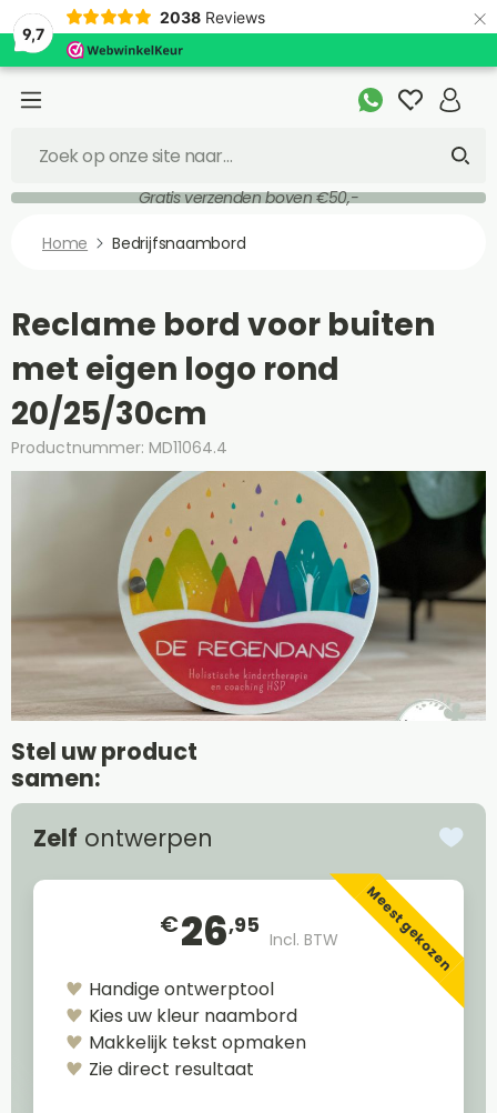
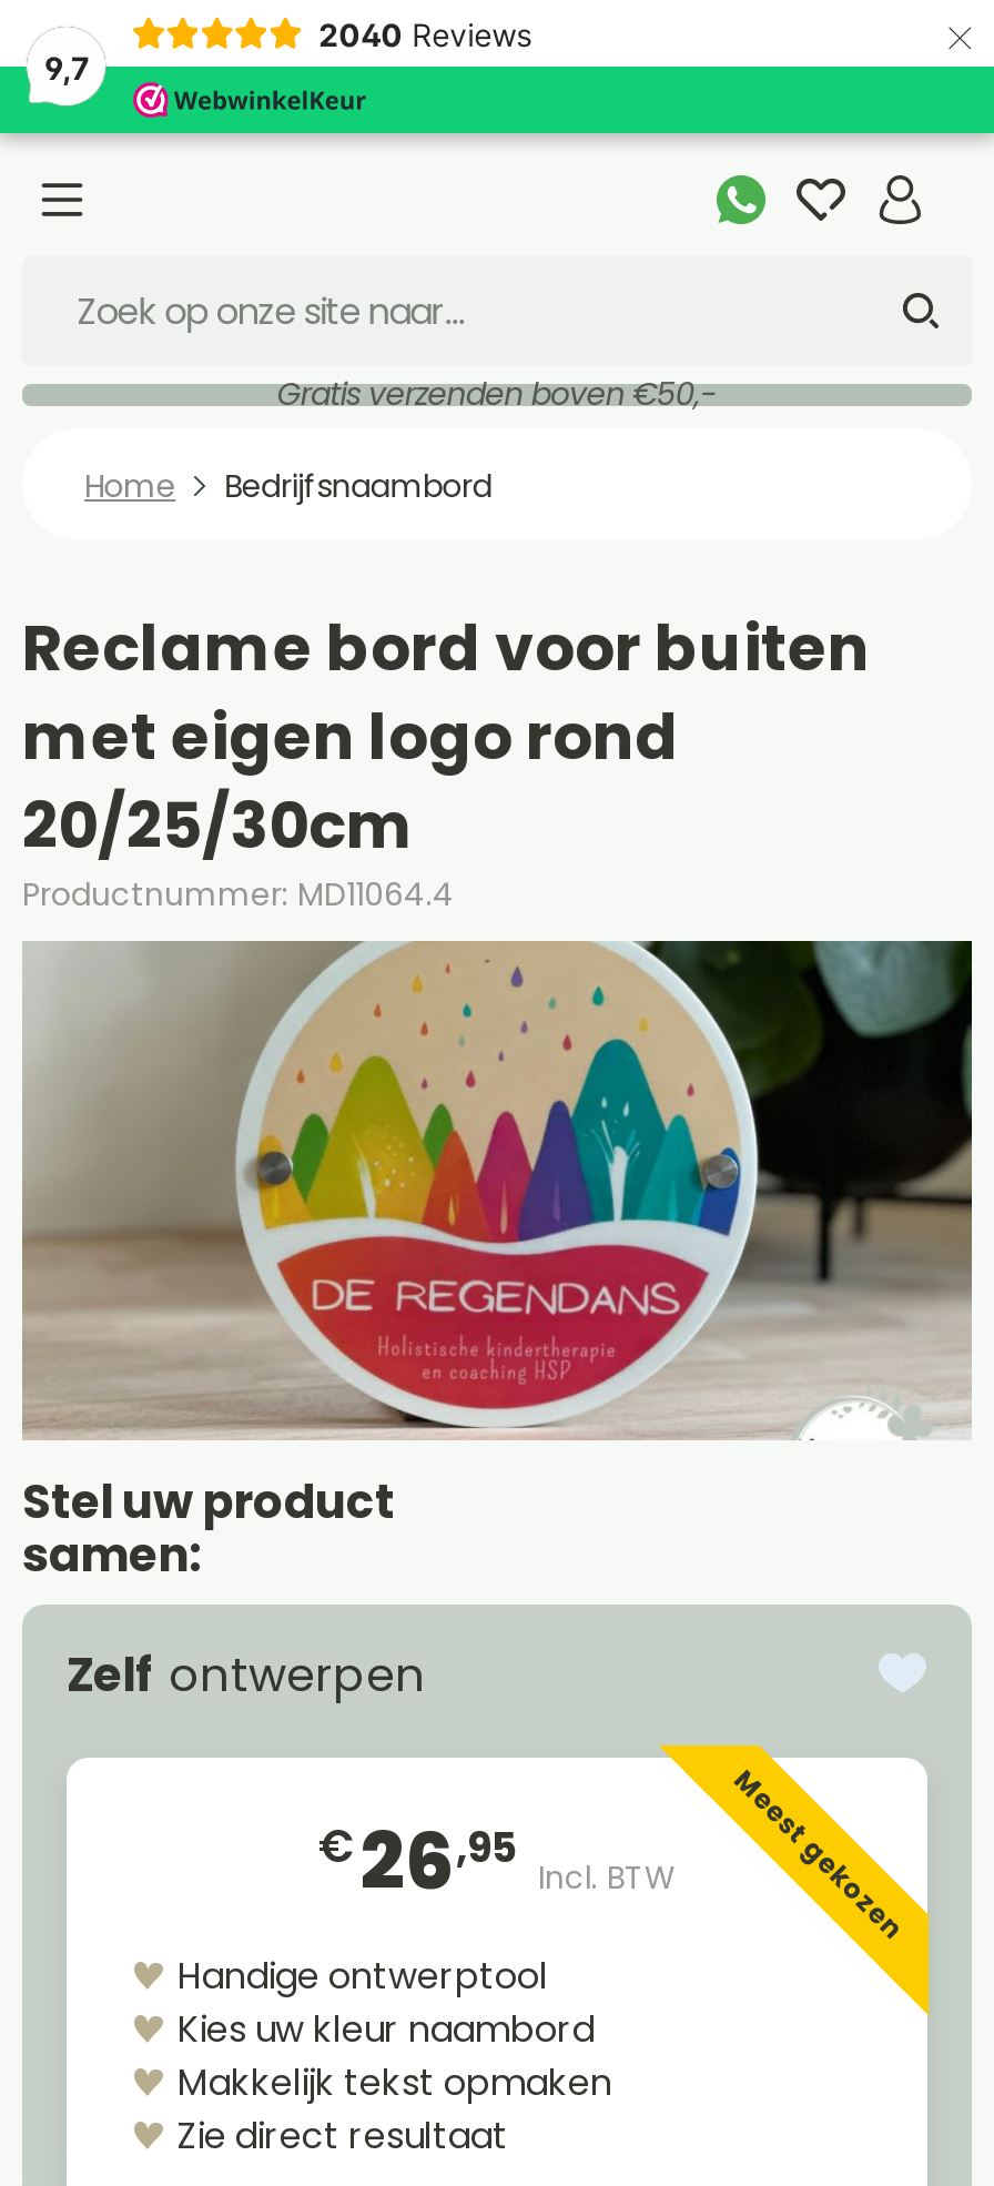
[159,7,265,26] 2038 Reviews -> [319,14,532,52] 2040 Reviews

